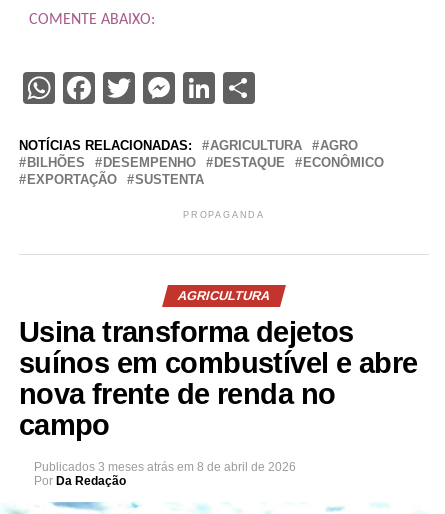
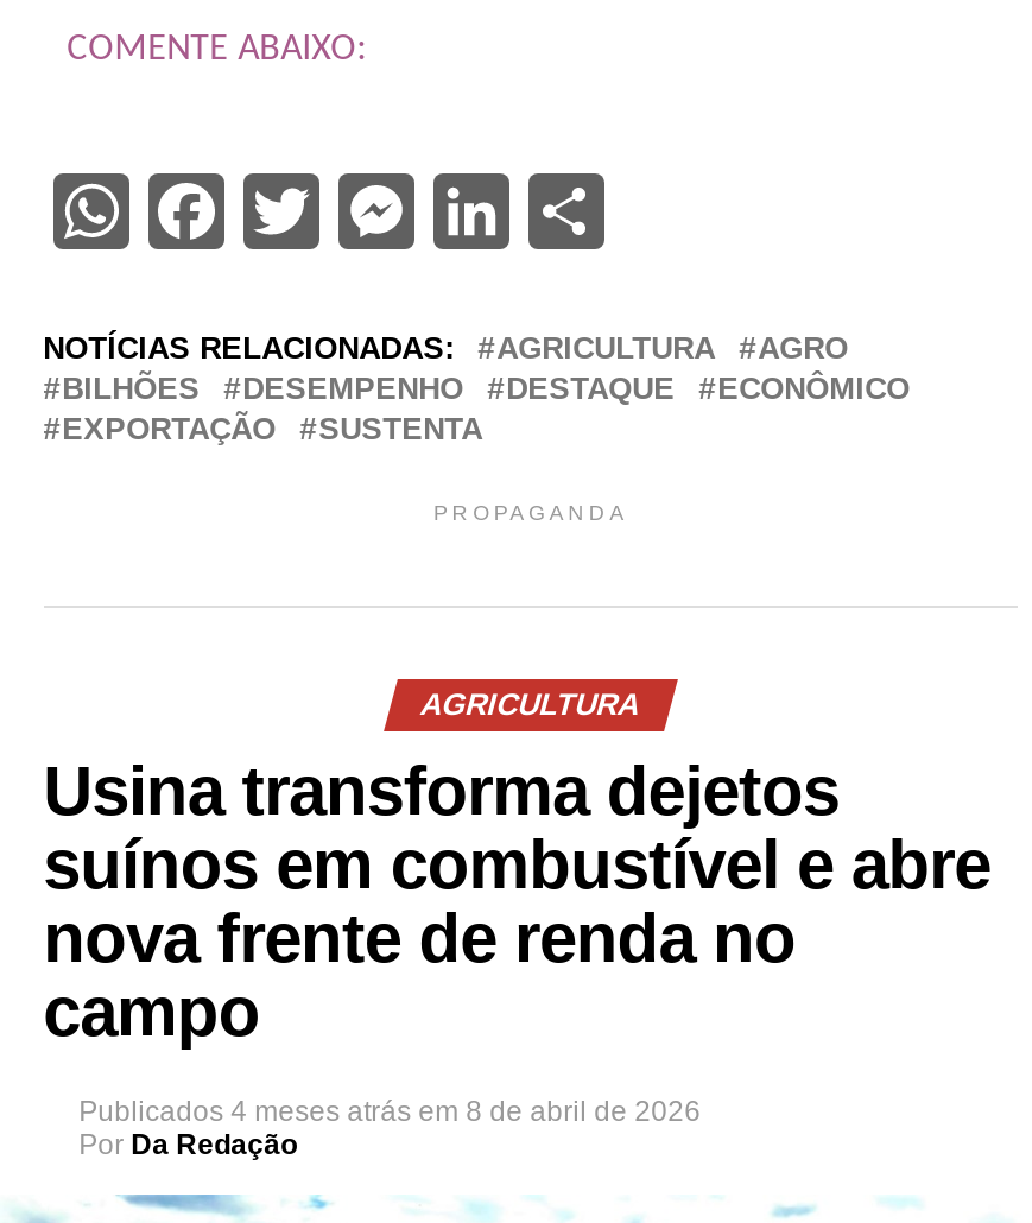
[34,460,296,474] Publicados 3 meses atrás em 8 de abril de 2026 -> [79,1095,701,1129] Publicados 4 meses atrás em 8 de abril de 2026

